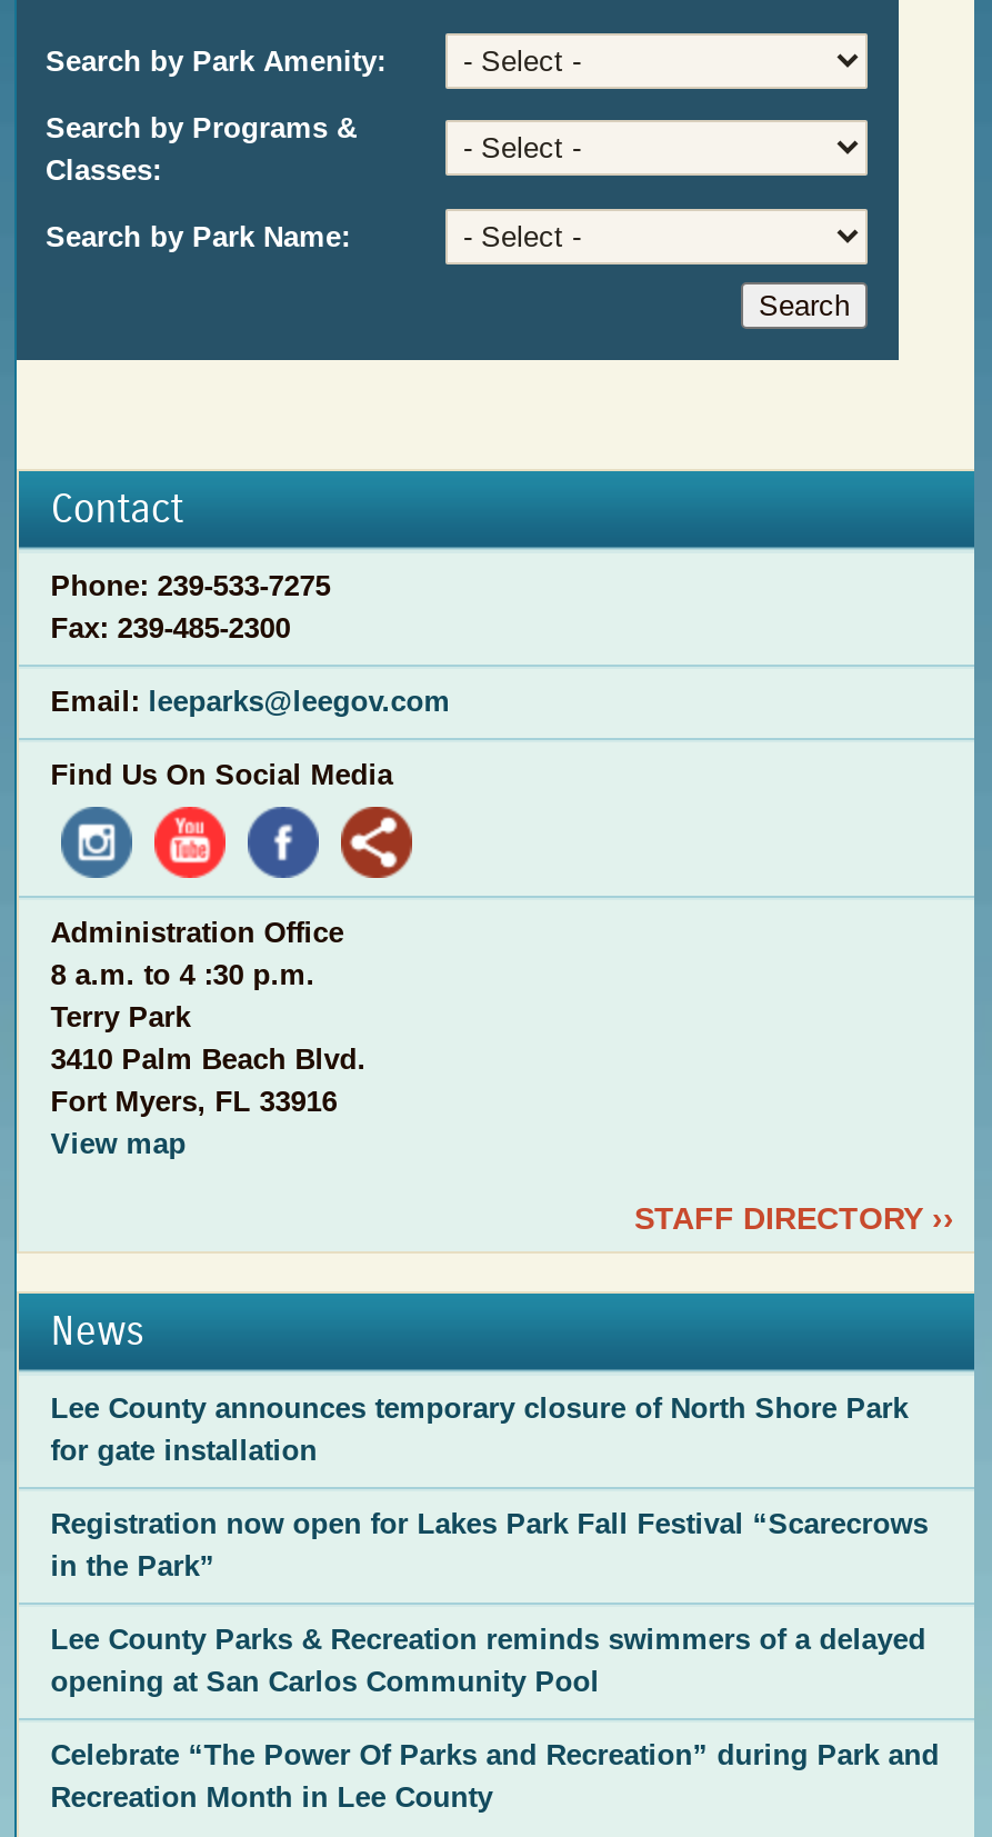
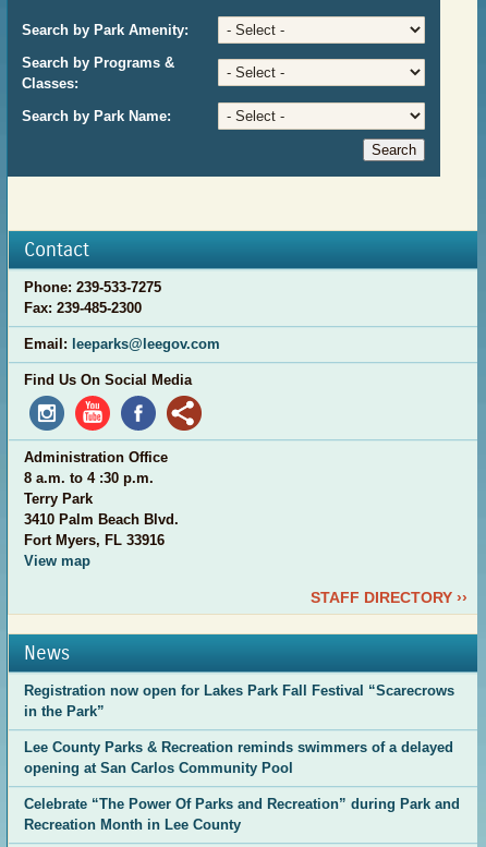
[51,1392,908,1467] Lee County announces temporary closure of North Shore Park | for gate installation -> none

